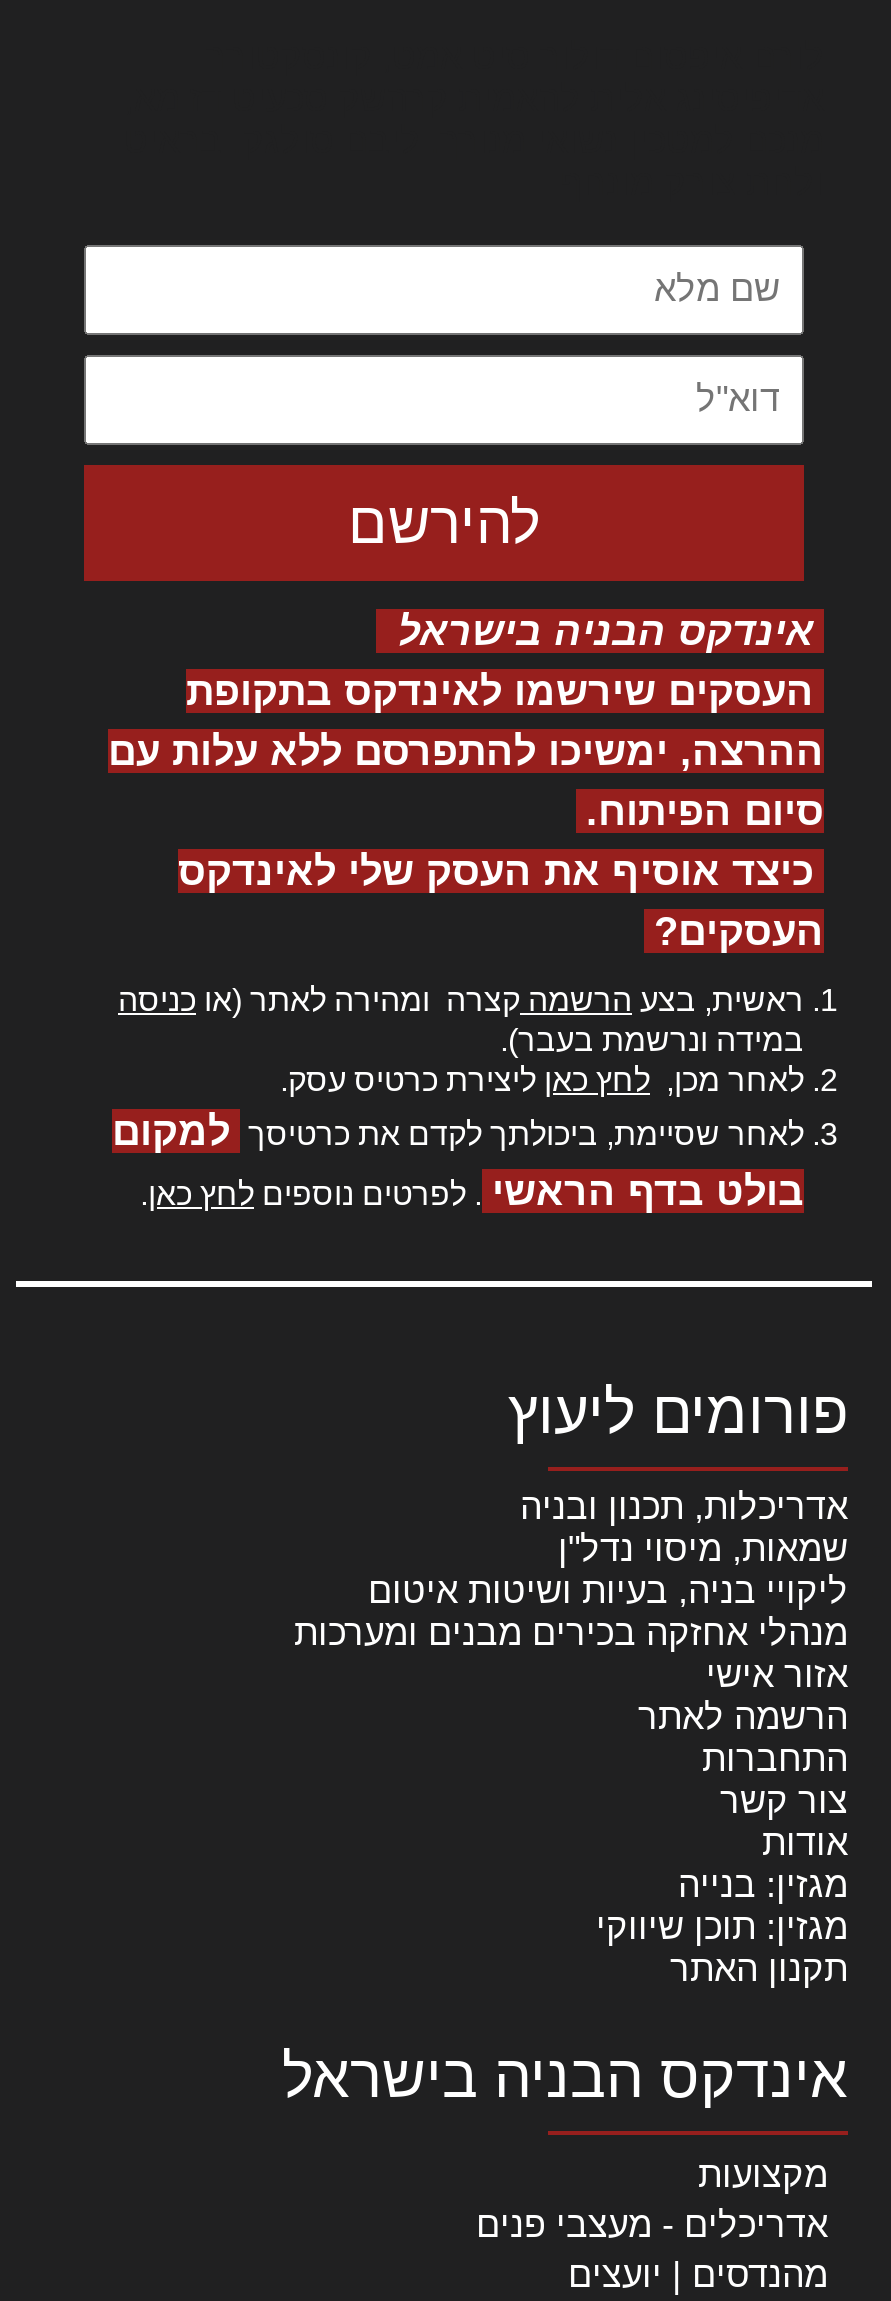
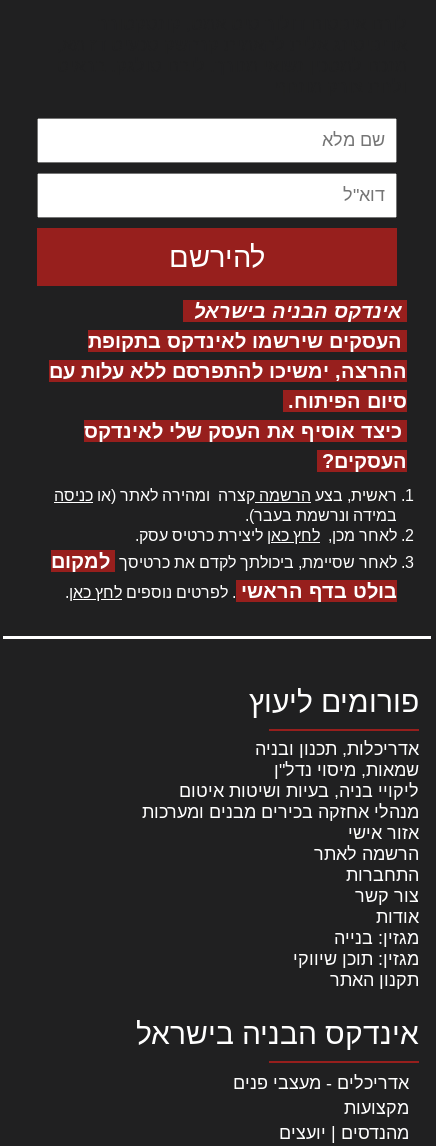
moved [698,2155,828,2195] -> [344,1098,409,1118]: מקצועות
moved [476,2205,828,2245] -> [233,1073,409,1093]: אדריכלים - מעצבי פנים

